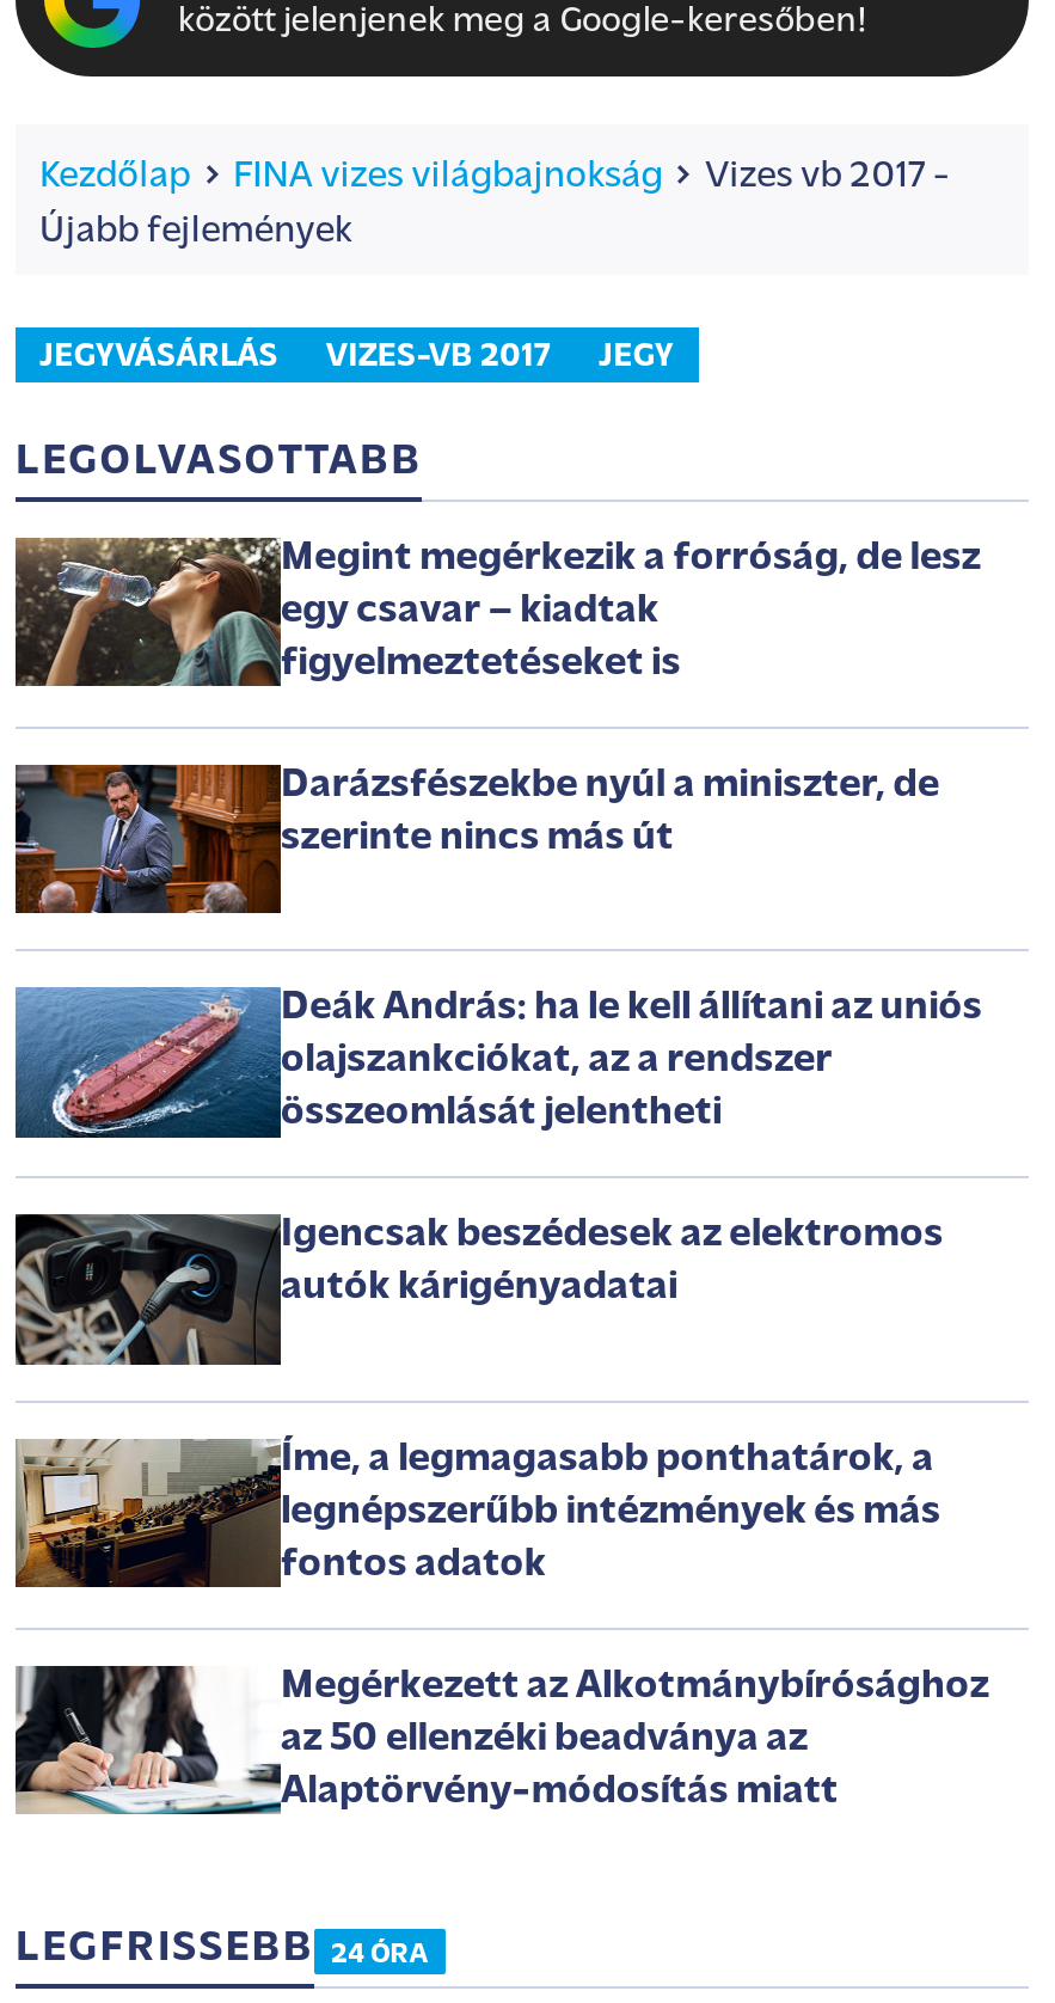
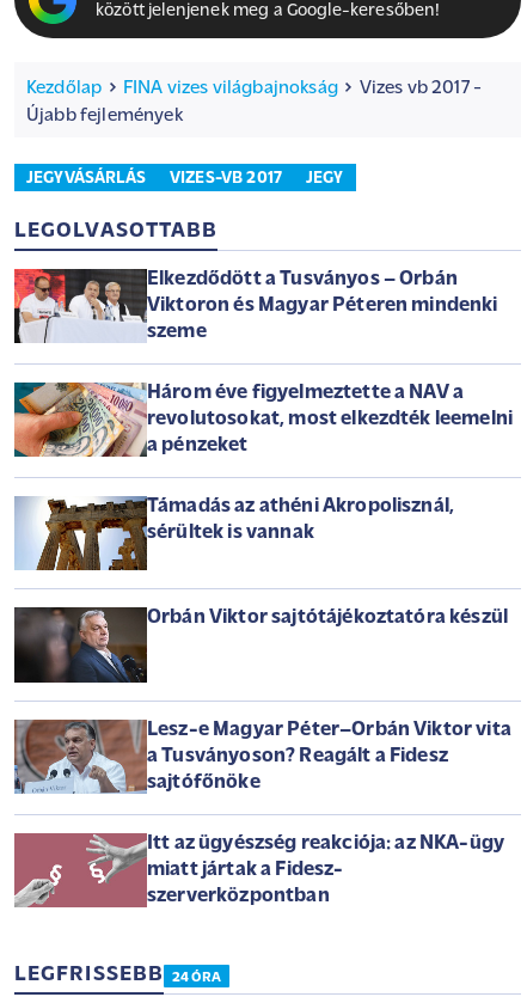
[13,535,981,688] [image] | Megint megérkezik a forróság, de lesz | egy csavar – kiadtak | figyelmeztetéseket is -> [13,268,498,343] [image] | Elkezdődött a Tusványos – Orbán | Viktoron és Magyar Péteren mindenki | szeme
[13,762,939,915] [image] | Darázsfészekbe nyúl a miniszter, de | szerinte nincs más út -> [13,381,513,458] [image] | Három éve figyelmeztette a NAV a | revolutosokat, most elkezdték leemelni | a pénzeket
[13,985,982,1140] [image] | Deák András: ha le kell állítani az uniós | olajszankciókat, az a rendszer | összeomlását jelentheti -> [14,494,454,571] [image] | Támadás az athéni Akropolisznál, | sérültek is vannak
[13,1214,943,1367] [image] | Igencsak beszédesek az elektromos | autók kárigényadatai -> [14,606,508,684] [image] | Orbán Viktor sajtótájékoztatóra készül
[13,1438,941,1589] [image] | Íme, a legmagasabb ponthatárok, a | legnépszerűbb intézmények és más | fontos adatok -> [13,719,511,795] [image] | Lesz-e Magyar Péter–Orbán Viktor vita | a Tusványoson? Reagált a Fidesz | sajtófőnöke
[13,1664,989,1817] [image] | Megérkezett az Alkotmánybírósághoz | az 50 ellenzéki beadványa az | Alaptörvény-módosítás miatt -> [13,832,504,909] [image] | Itt az ügyészség reakciója: az NKA-ügy | miatt jártak a Fidesz- | szerverközpontban

